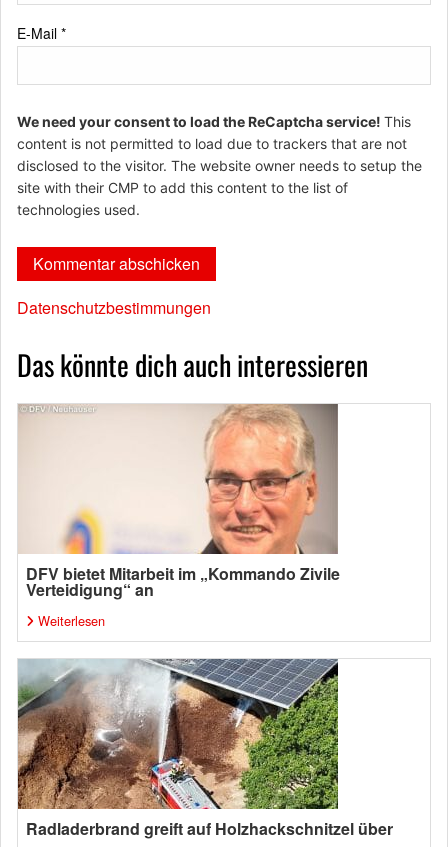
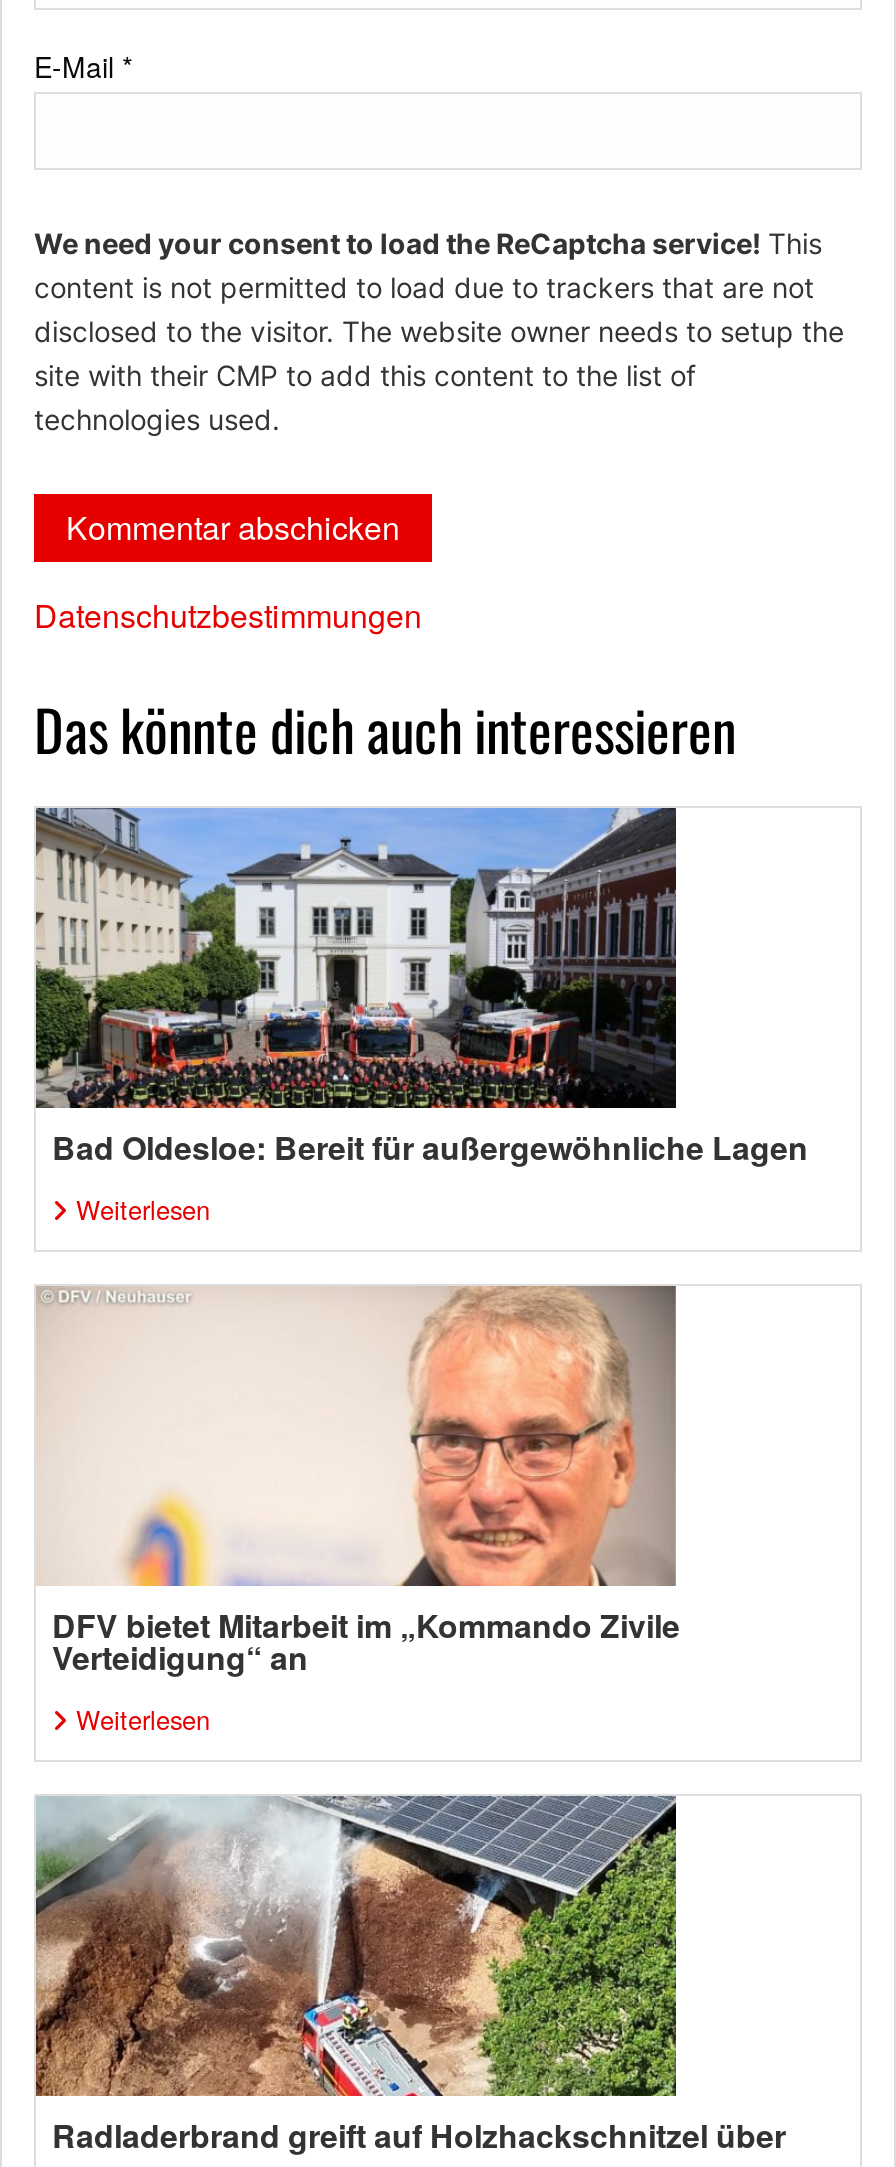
none -> [34,806,808,1228] [image] | Bad Oldesloe: Bereit für außergewöhnliche Lagen | Weiterlesen

